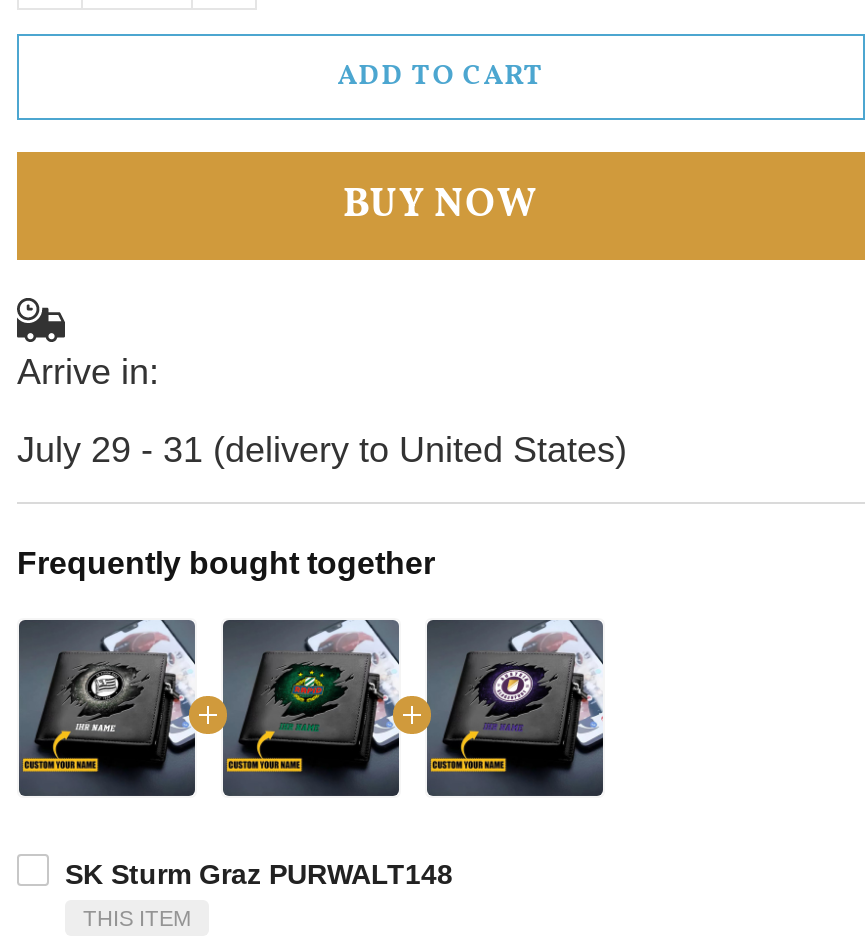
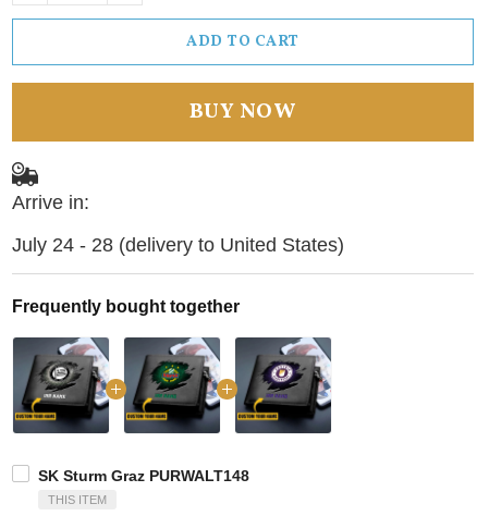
[17,430,627,470] July 29 - 31 (delivery to United States) -> [12,234,344,256] July 24 - 28 (delivery to United States)

